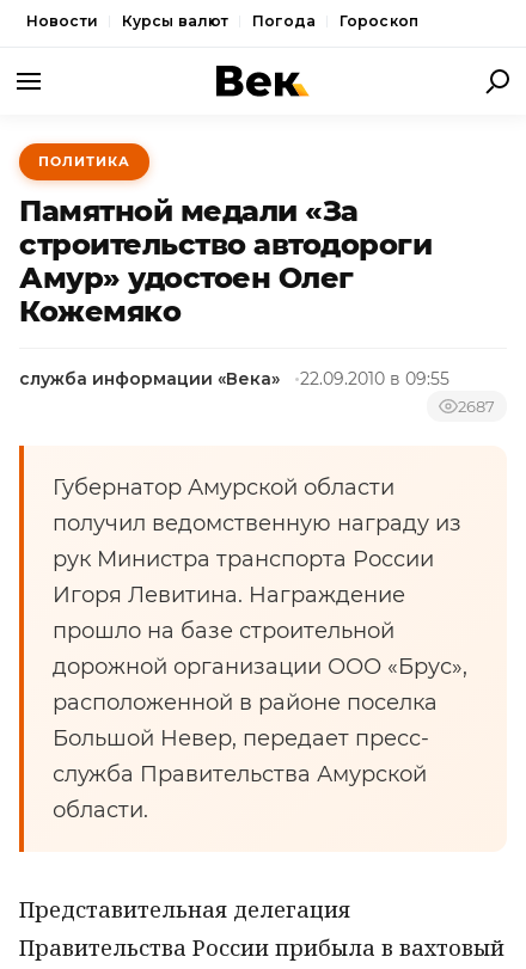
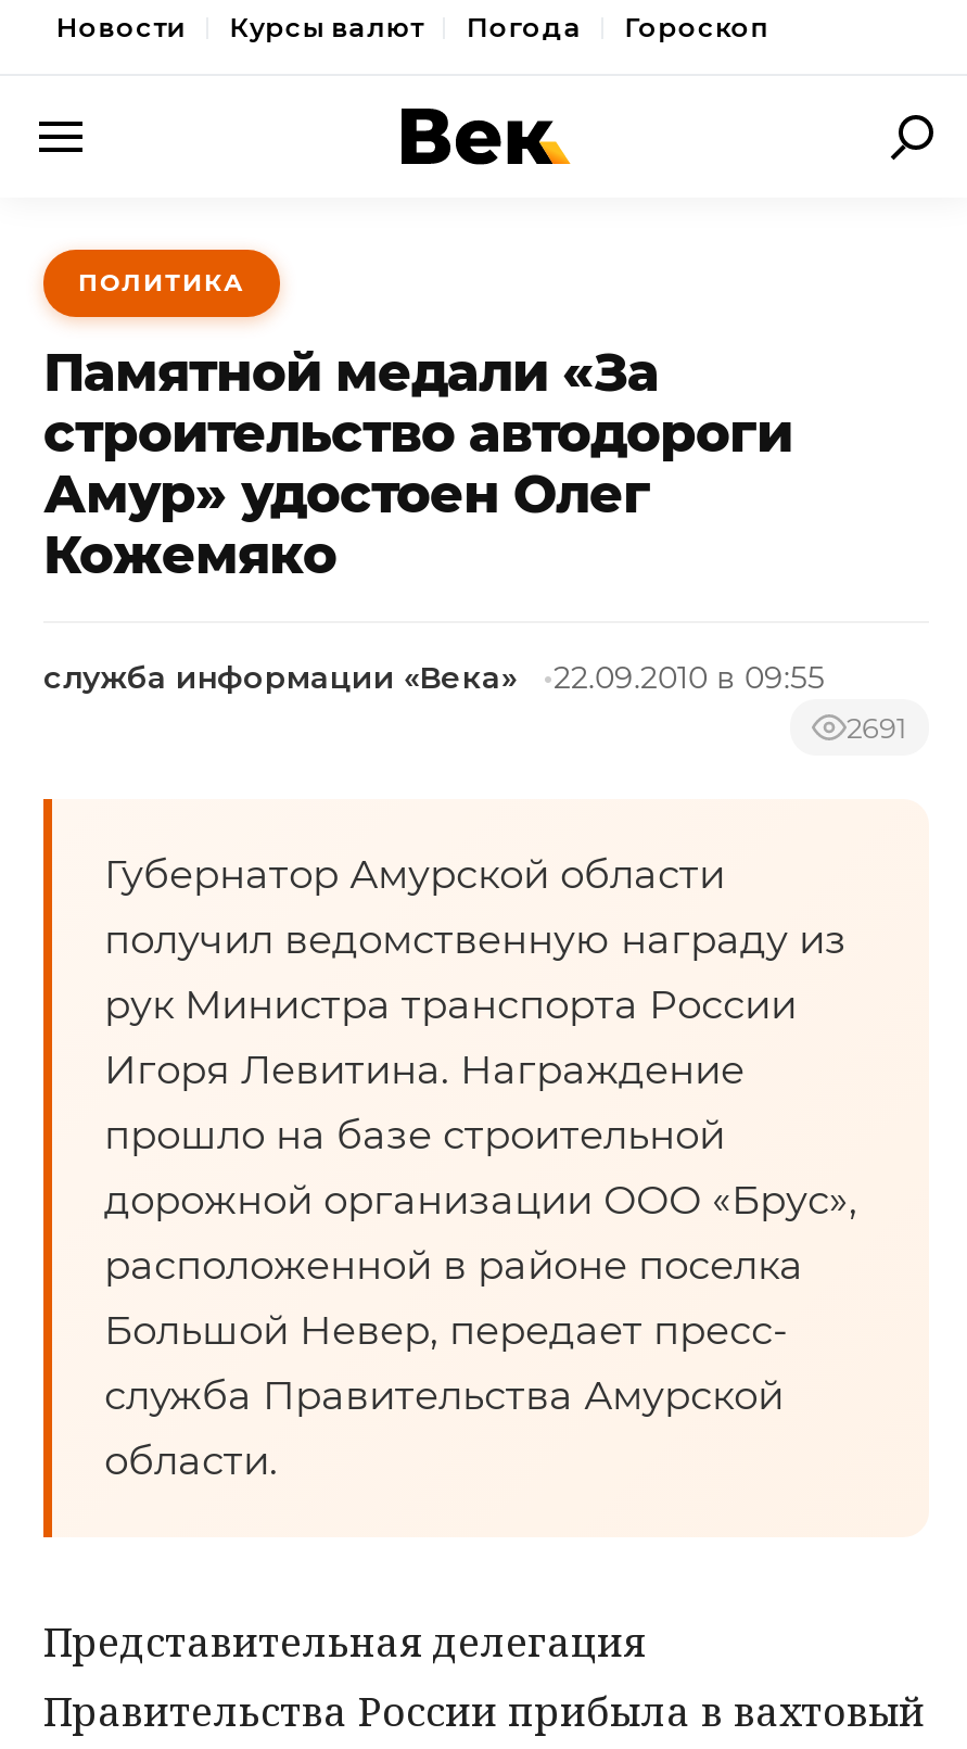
[458,397,495,416] 2687 -> [847,710,907,745] 2691

